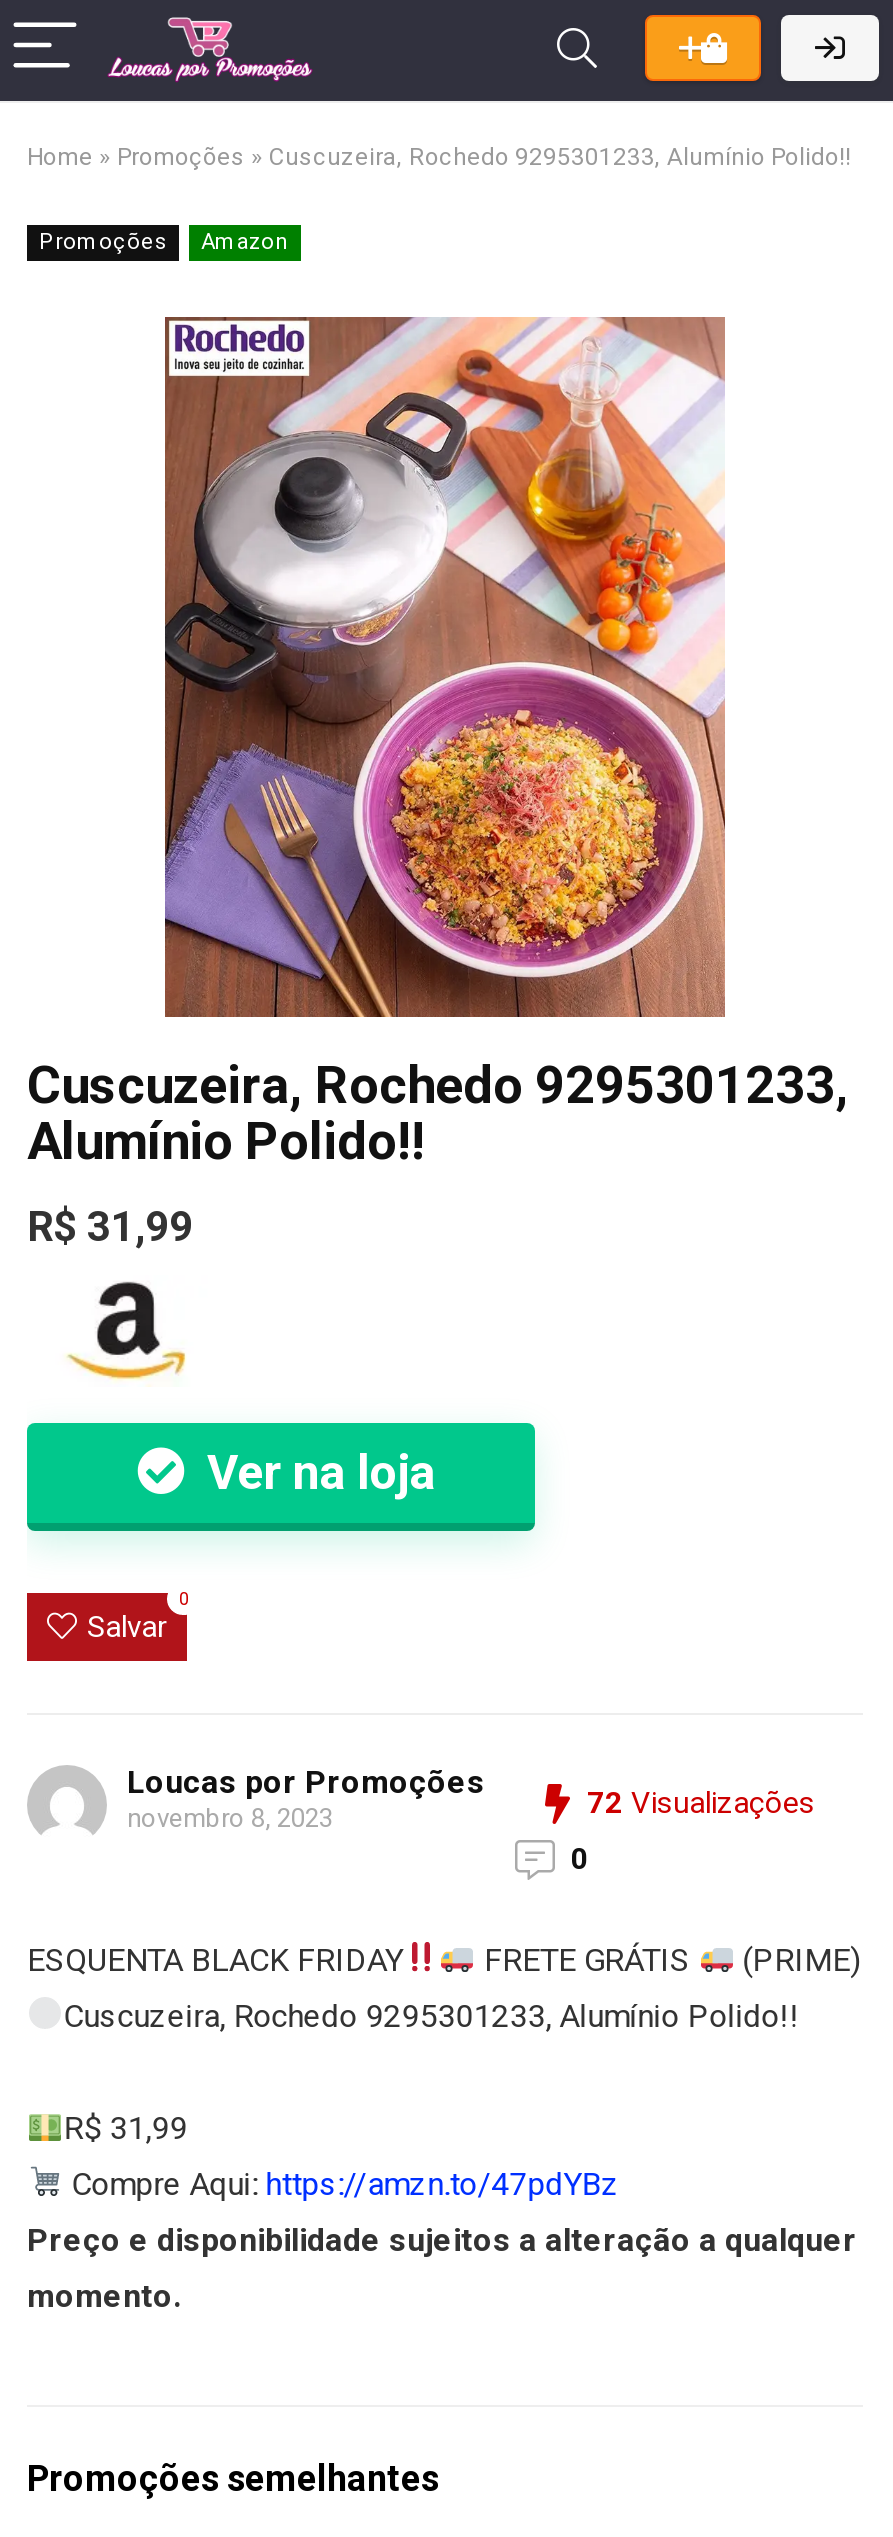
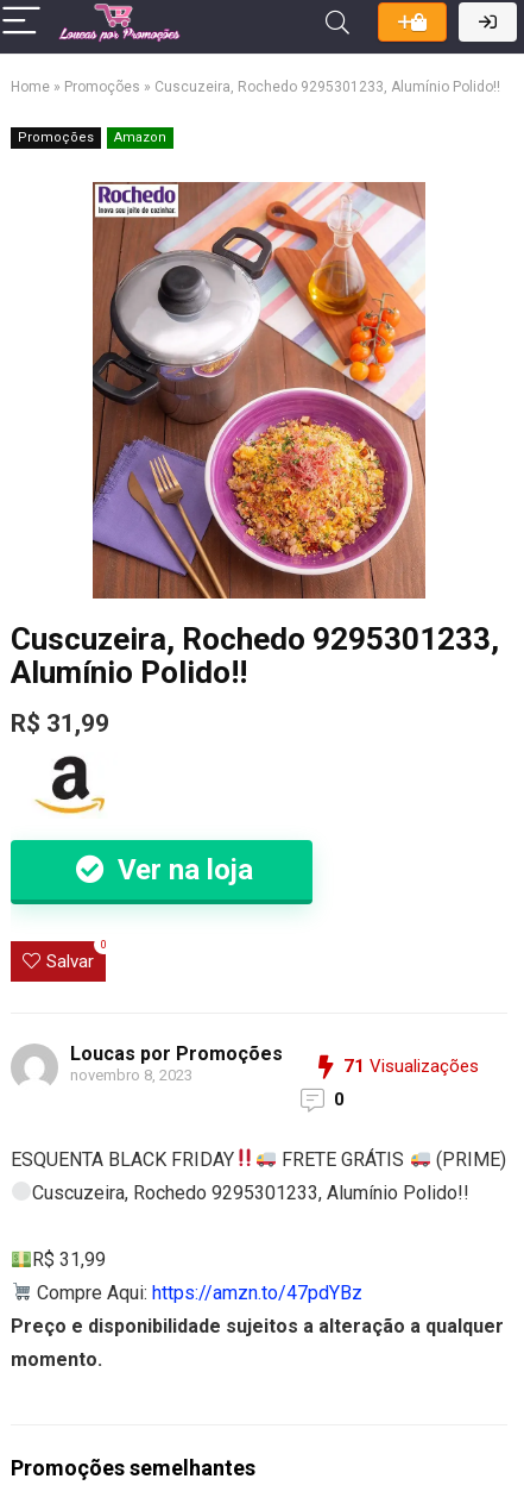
[587,1785,815,1821] 72 Visualizações -> [343,1055,479,1077] 71 Visualizações

